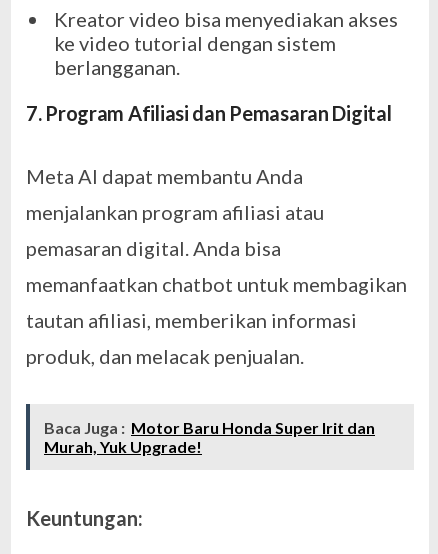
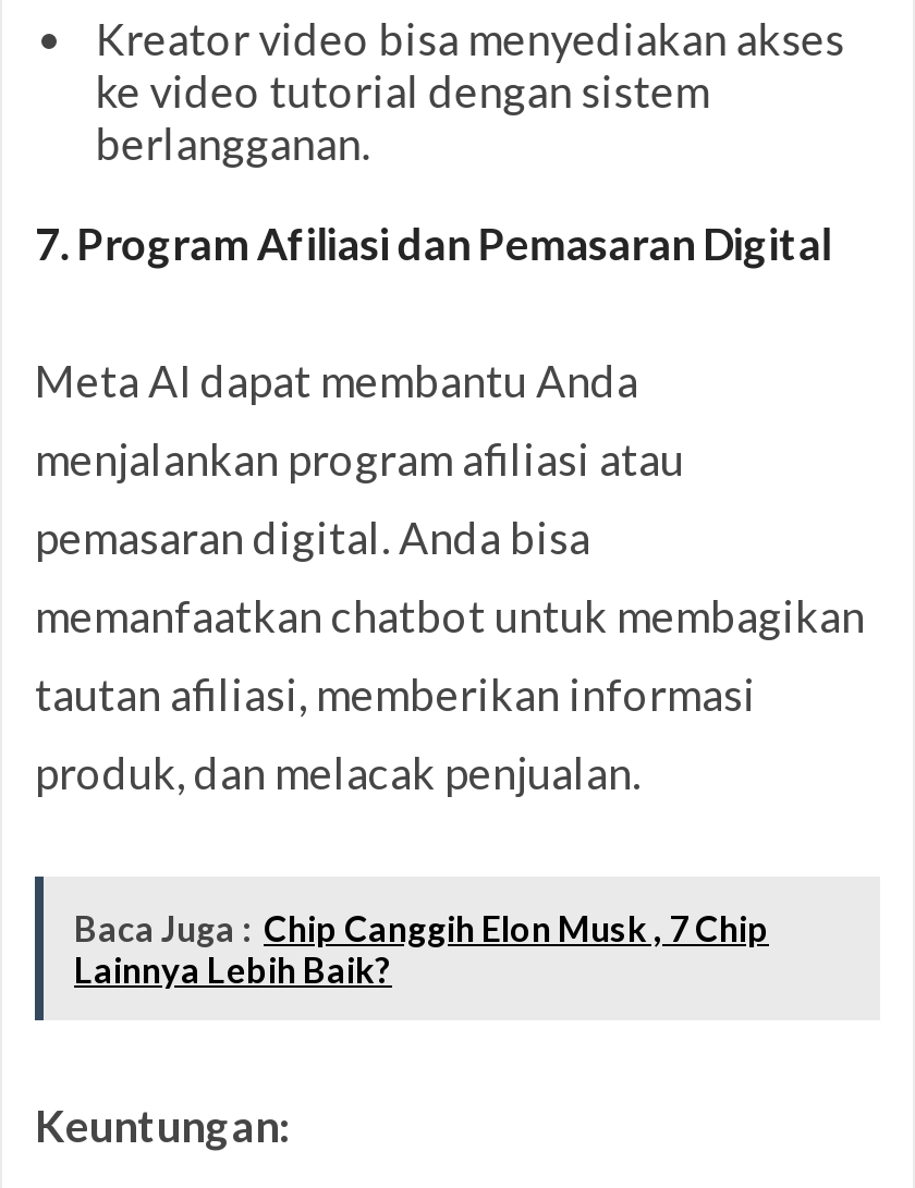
[44,418,375,456] Baca Juga : Motor Baru Honda Super Irit dan | Murah, Yuk Upgrade! -> [74,907,769,990] Baca Juga : Chip Canggih Elon Musk , 7 Chip | Lainnya Lebih Baik?

